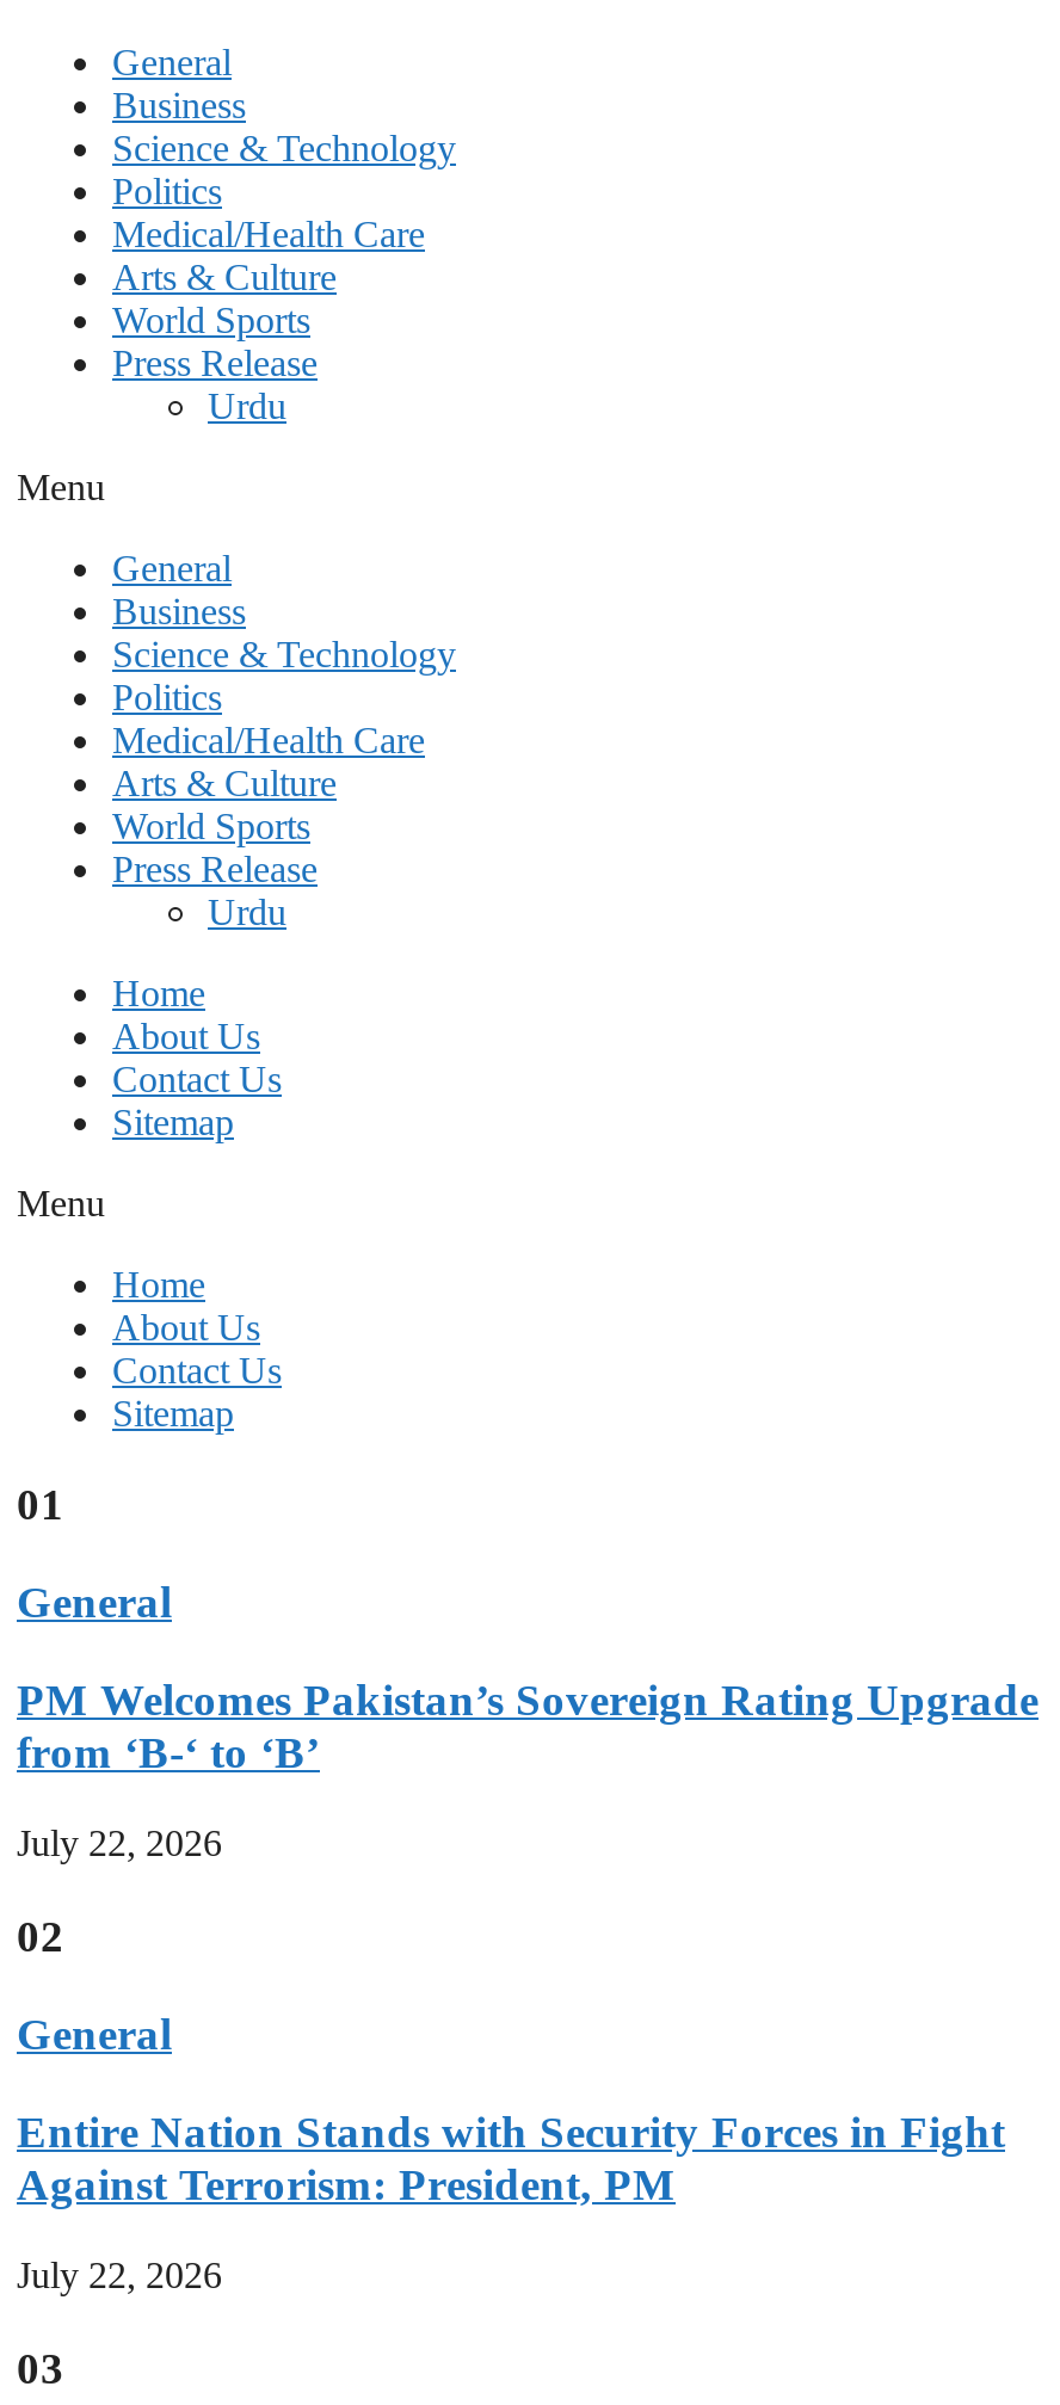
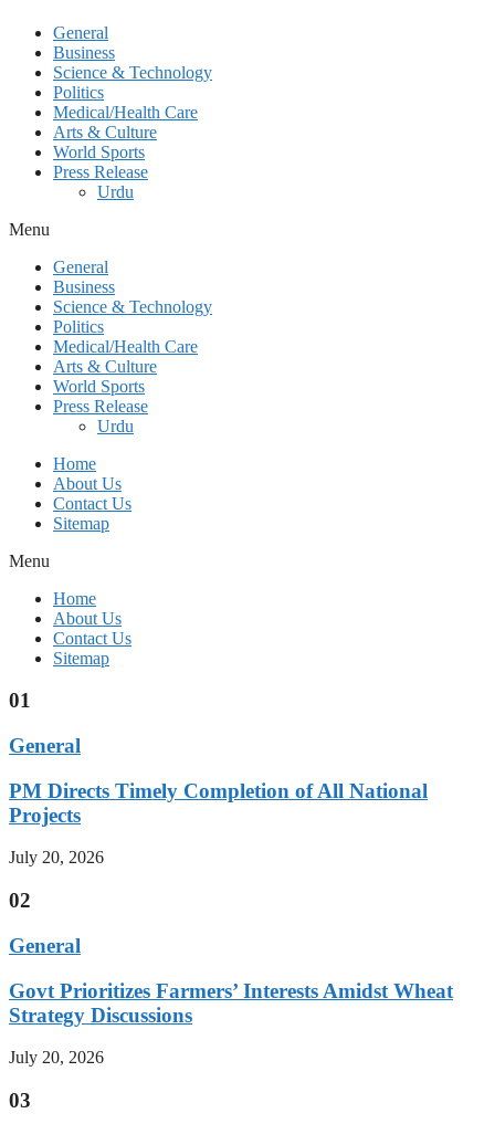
[17,1674,1039,1776] PM Welcomes Pakistan’s Sovereign Rating Upgrade | from ‘B-‘ to ‘B’ -> [9,779,428,826] PM Directs Timely Completion of All National | Projects
[17,1824,222,1864] July 22, 2026 -> [9,848,104,867] July 20, 2026
[17,2106,1005,2208] Entire Nation Stands with Security Forces in Fight | Against Terrorism: President, PM -> [9,979,453,1026] Govt Prioritizes Farmers’ Interests Amidst Wheat | Strategy Discussions
[17,2255,222,2296] July 22, 2026 -> [9,1048,104,1067] July 20, 2026

